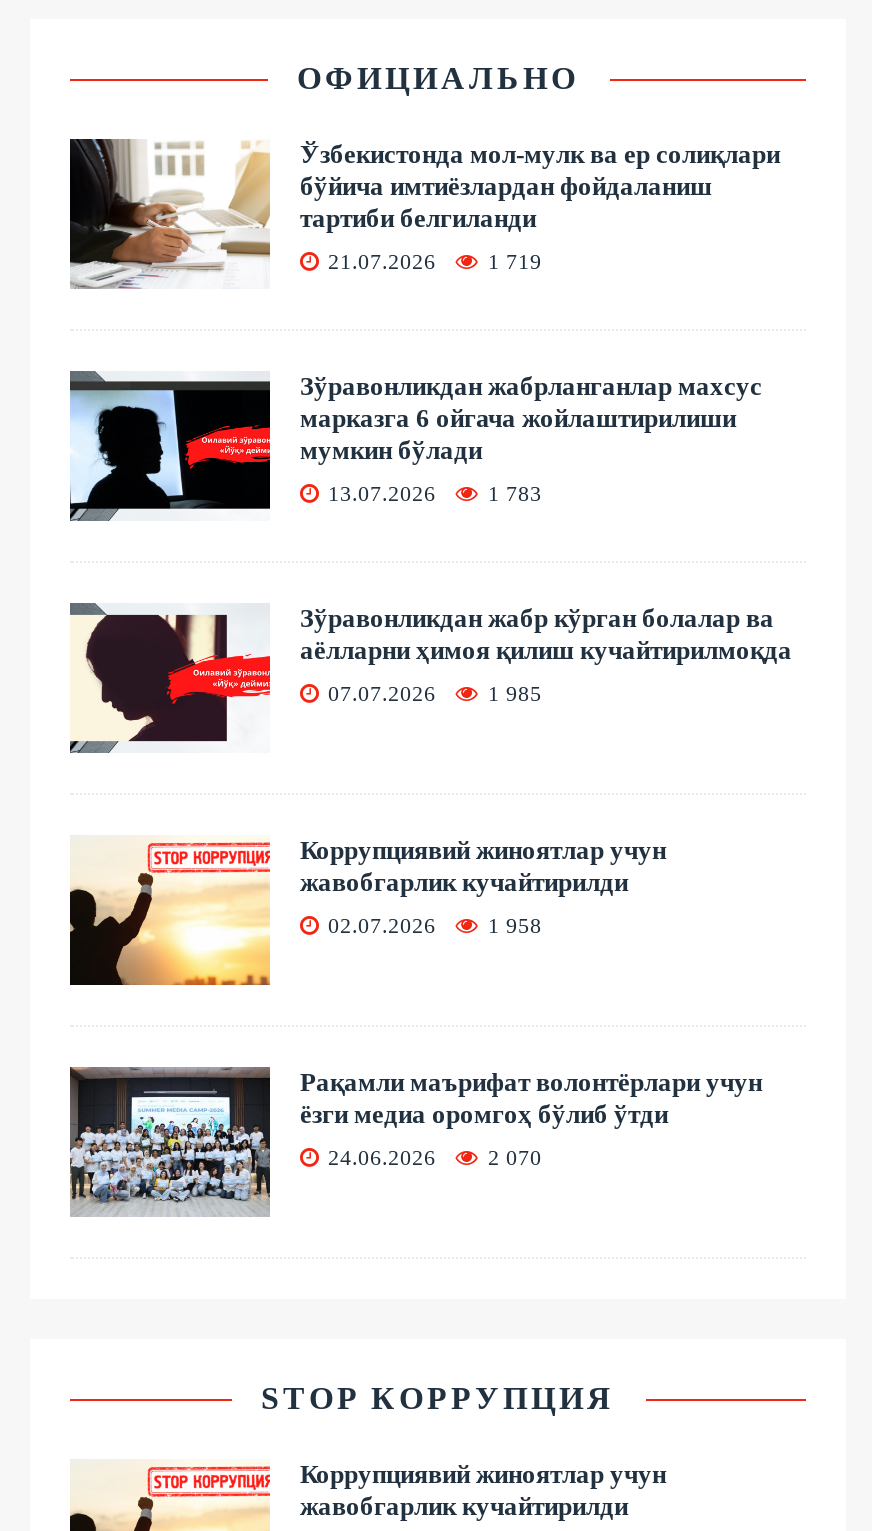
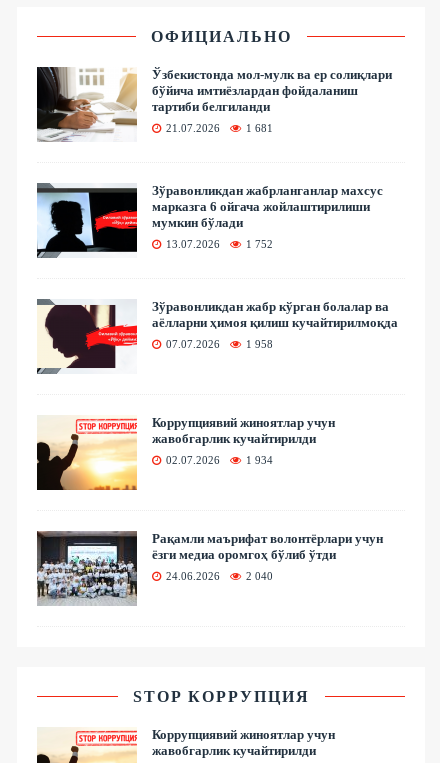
[488,249,542,273] 1 719 -> [246,122,273,134] 1 681
[488,481,542,505] 1 783 -> [246,238,273,250] 1 752
[488,681,542,705] 1 985 -> [246,338,273,350] 1 958
[488,913,542,937] 1 958 -> [246,454,273,466] 1 934
[488,1145,542,1169] 2 070 -> [246,570,273,582] 2 040

